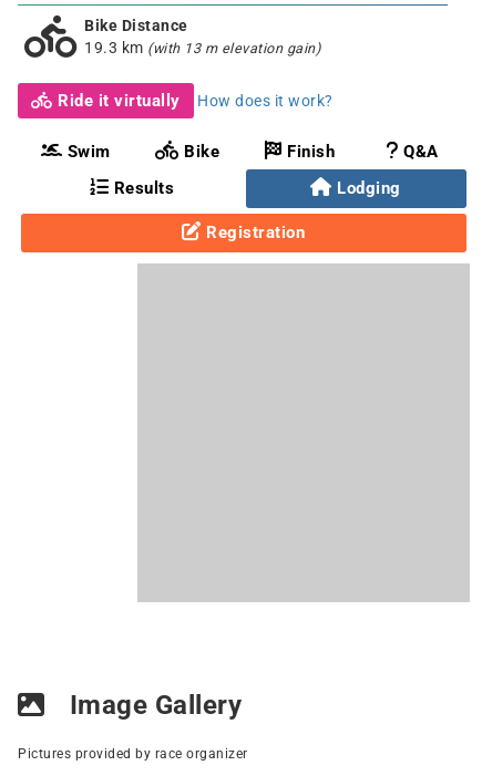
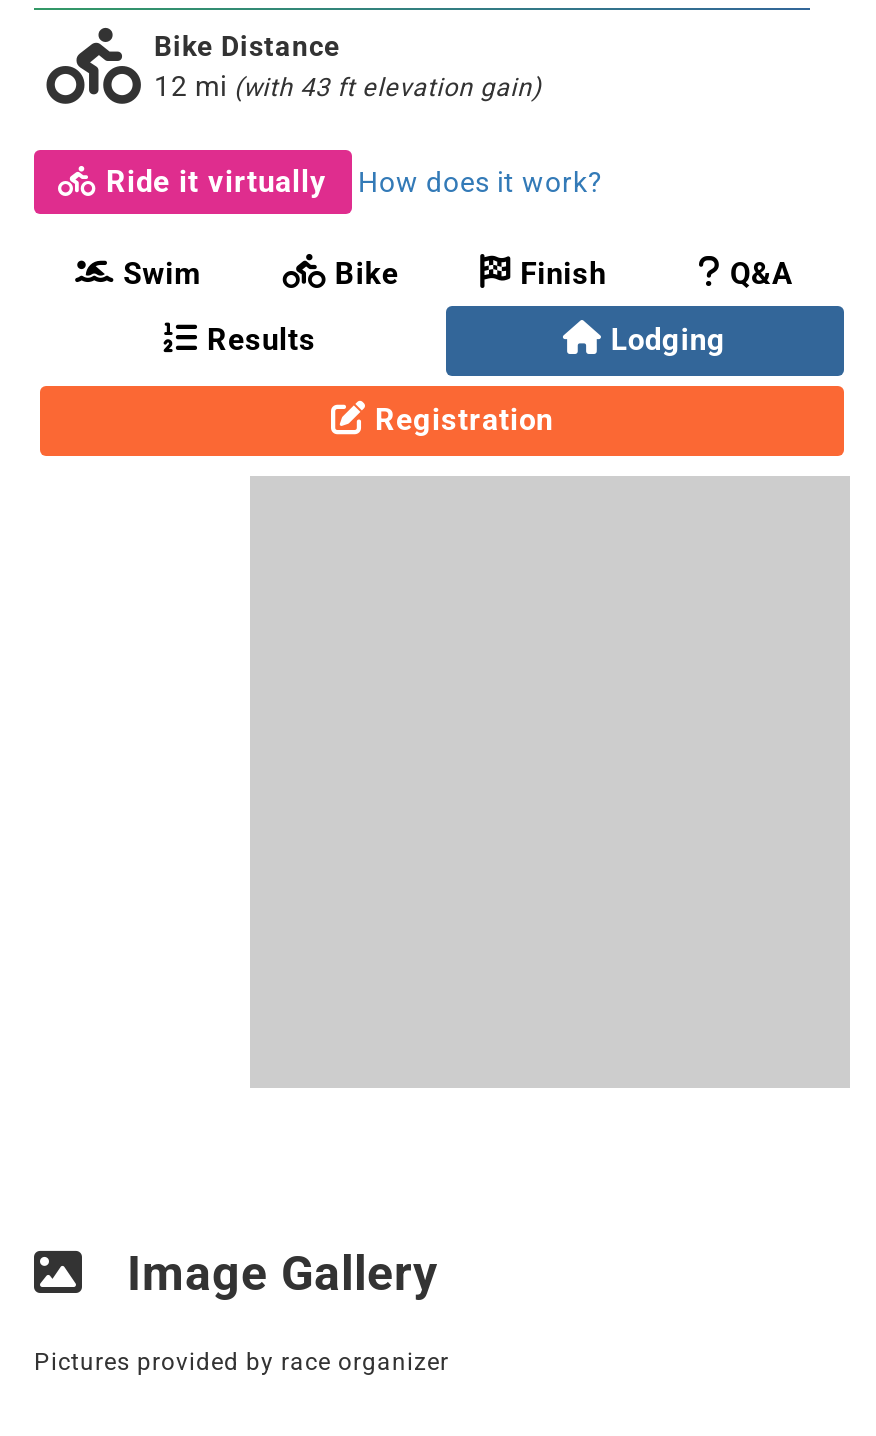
[84,39,320,56] 19.3 km (with 13 m elevation gain) -> [154,70,541,102] 12 mi (with 43 ft elevation gain)

